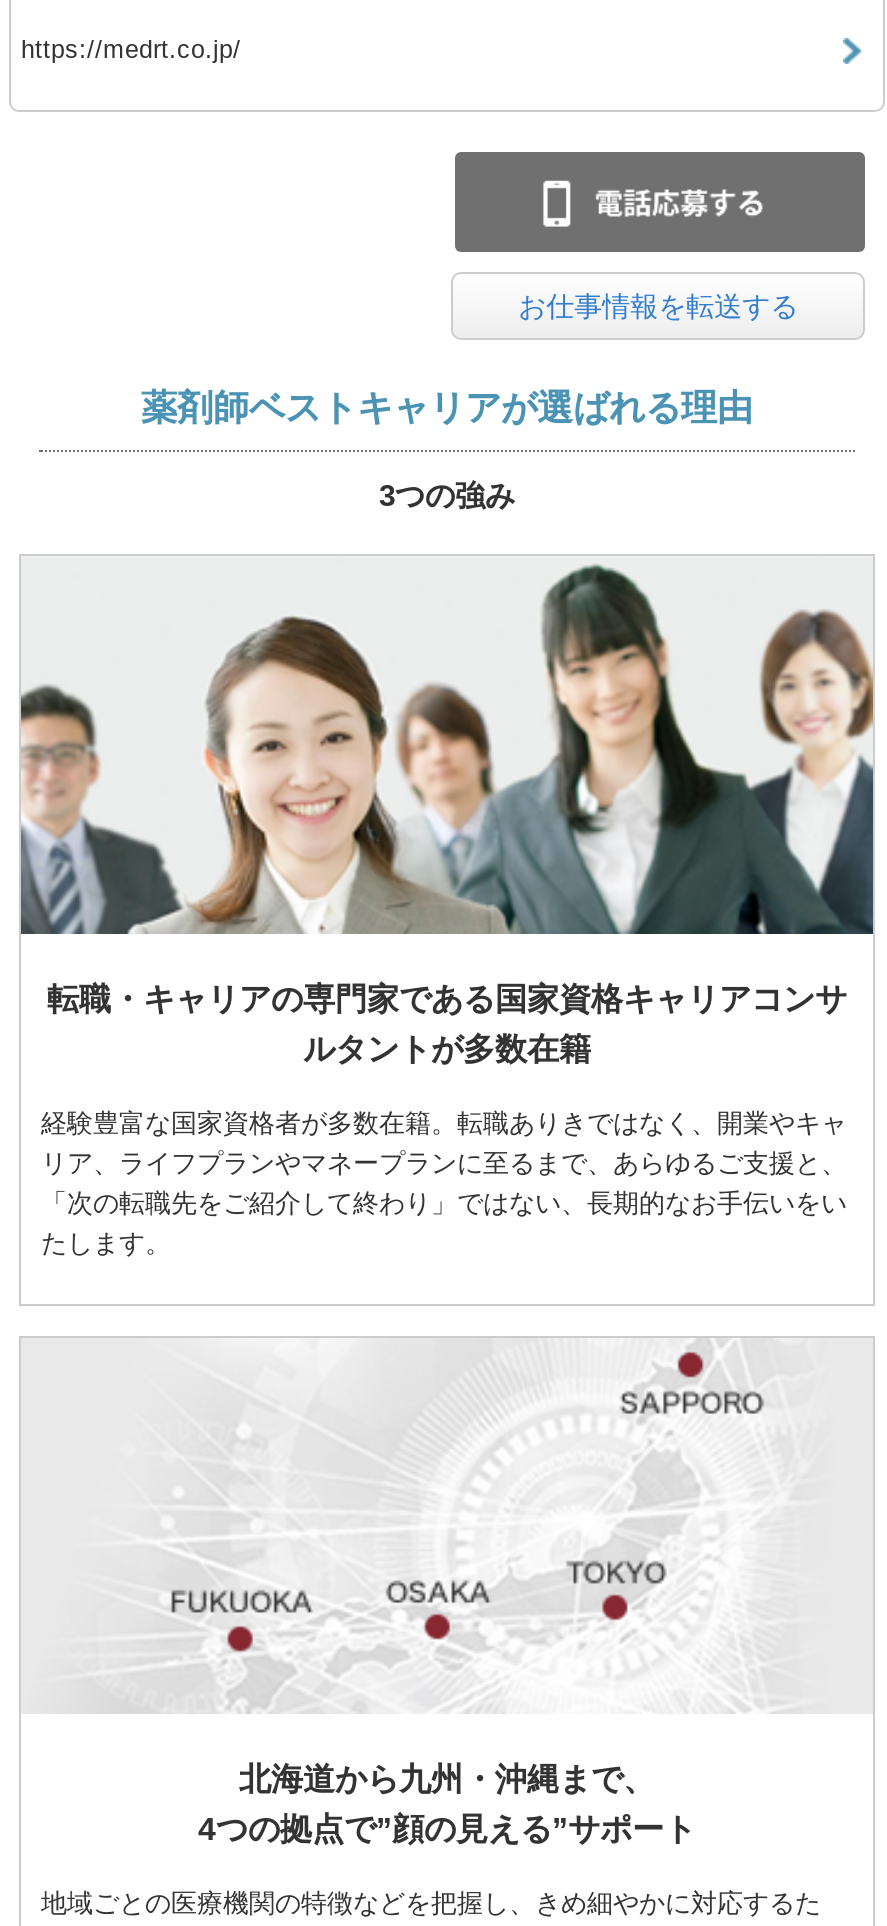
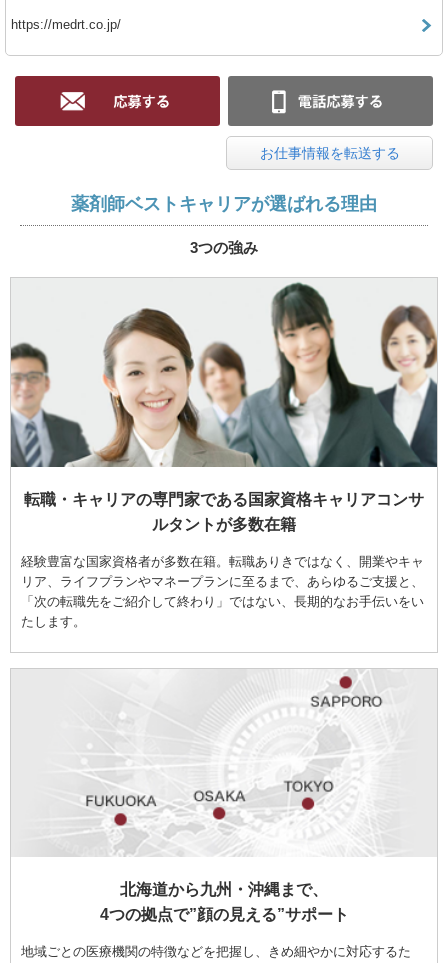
none -> [14,75,221,127] [image]

